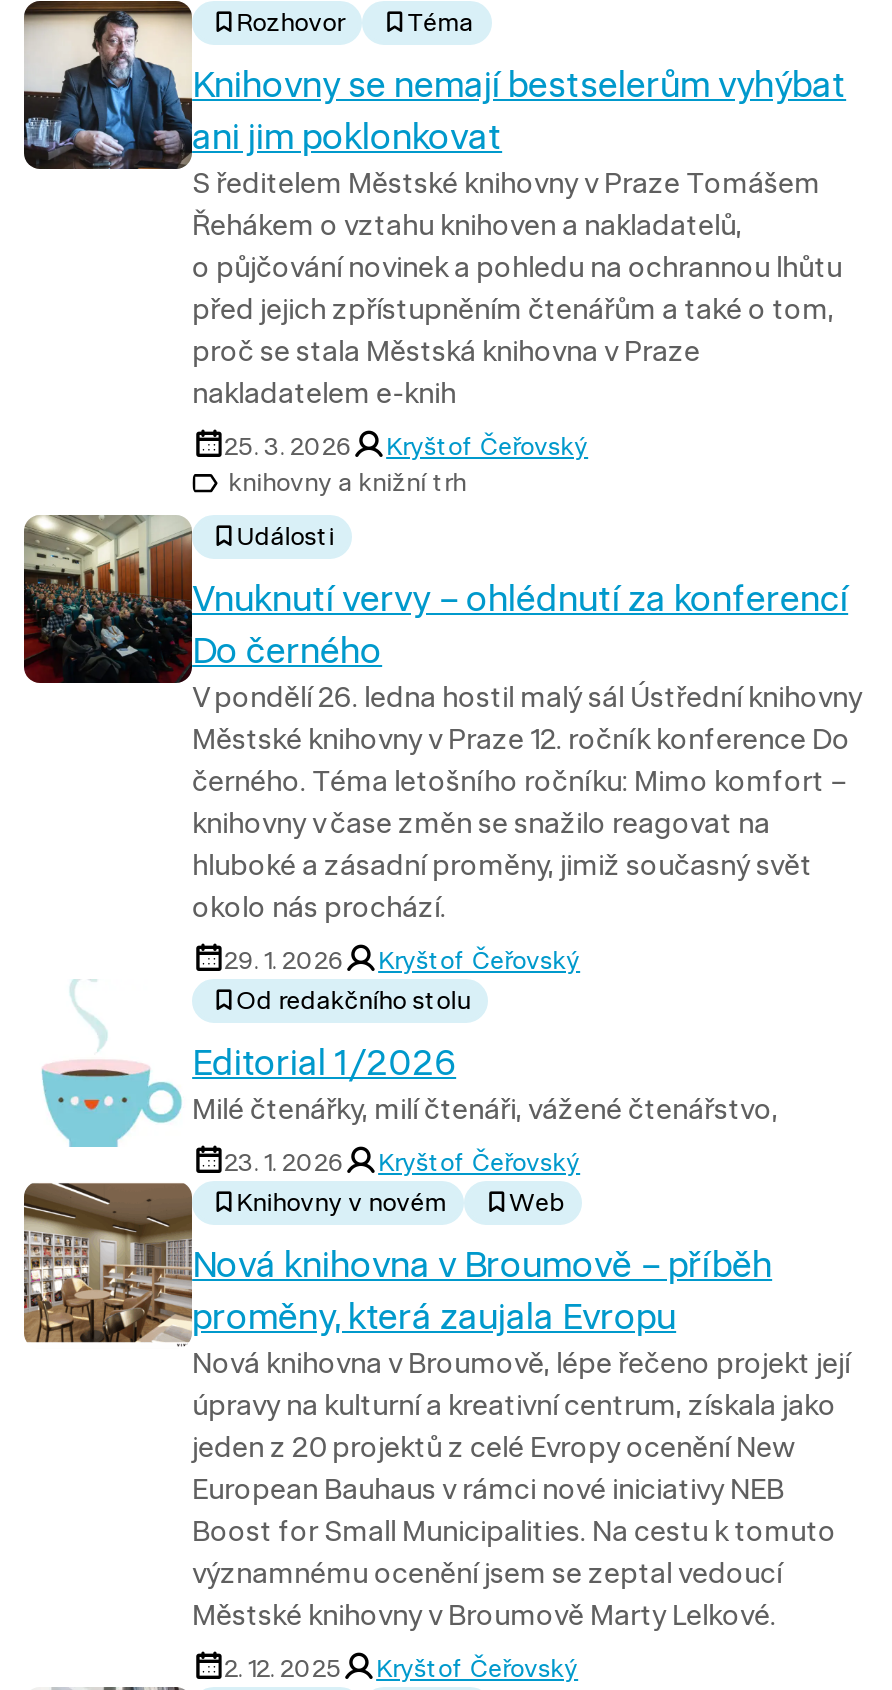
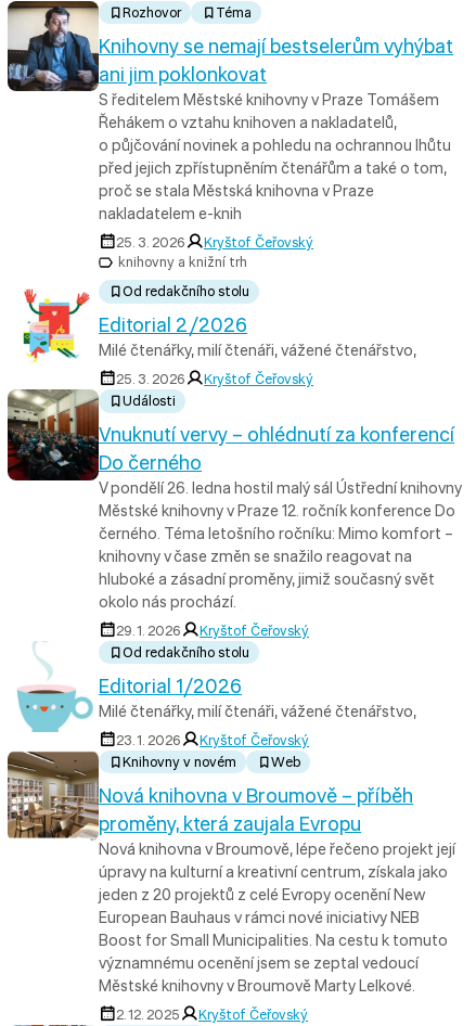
none -> [22,283,416,387] [image] | Od redakčního stolu | Editorial 2/2026 | Milé čtenářky, milí čtenáři, vážené čtenářstvo, | 25. 3. 2026 | Kryštof Čeřovský

